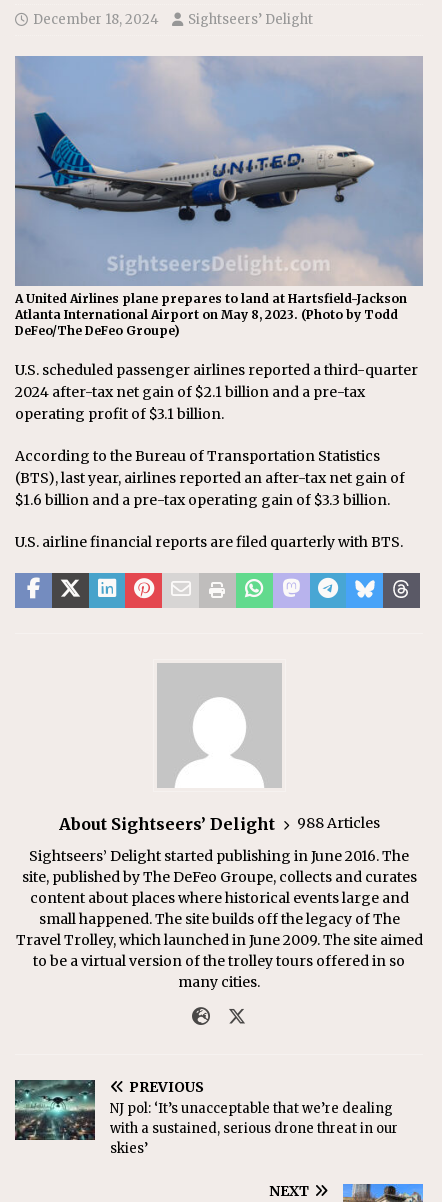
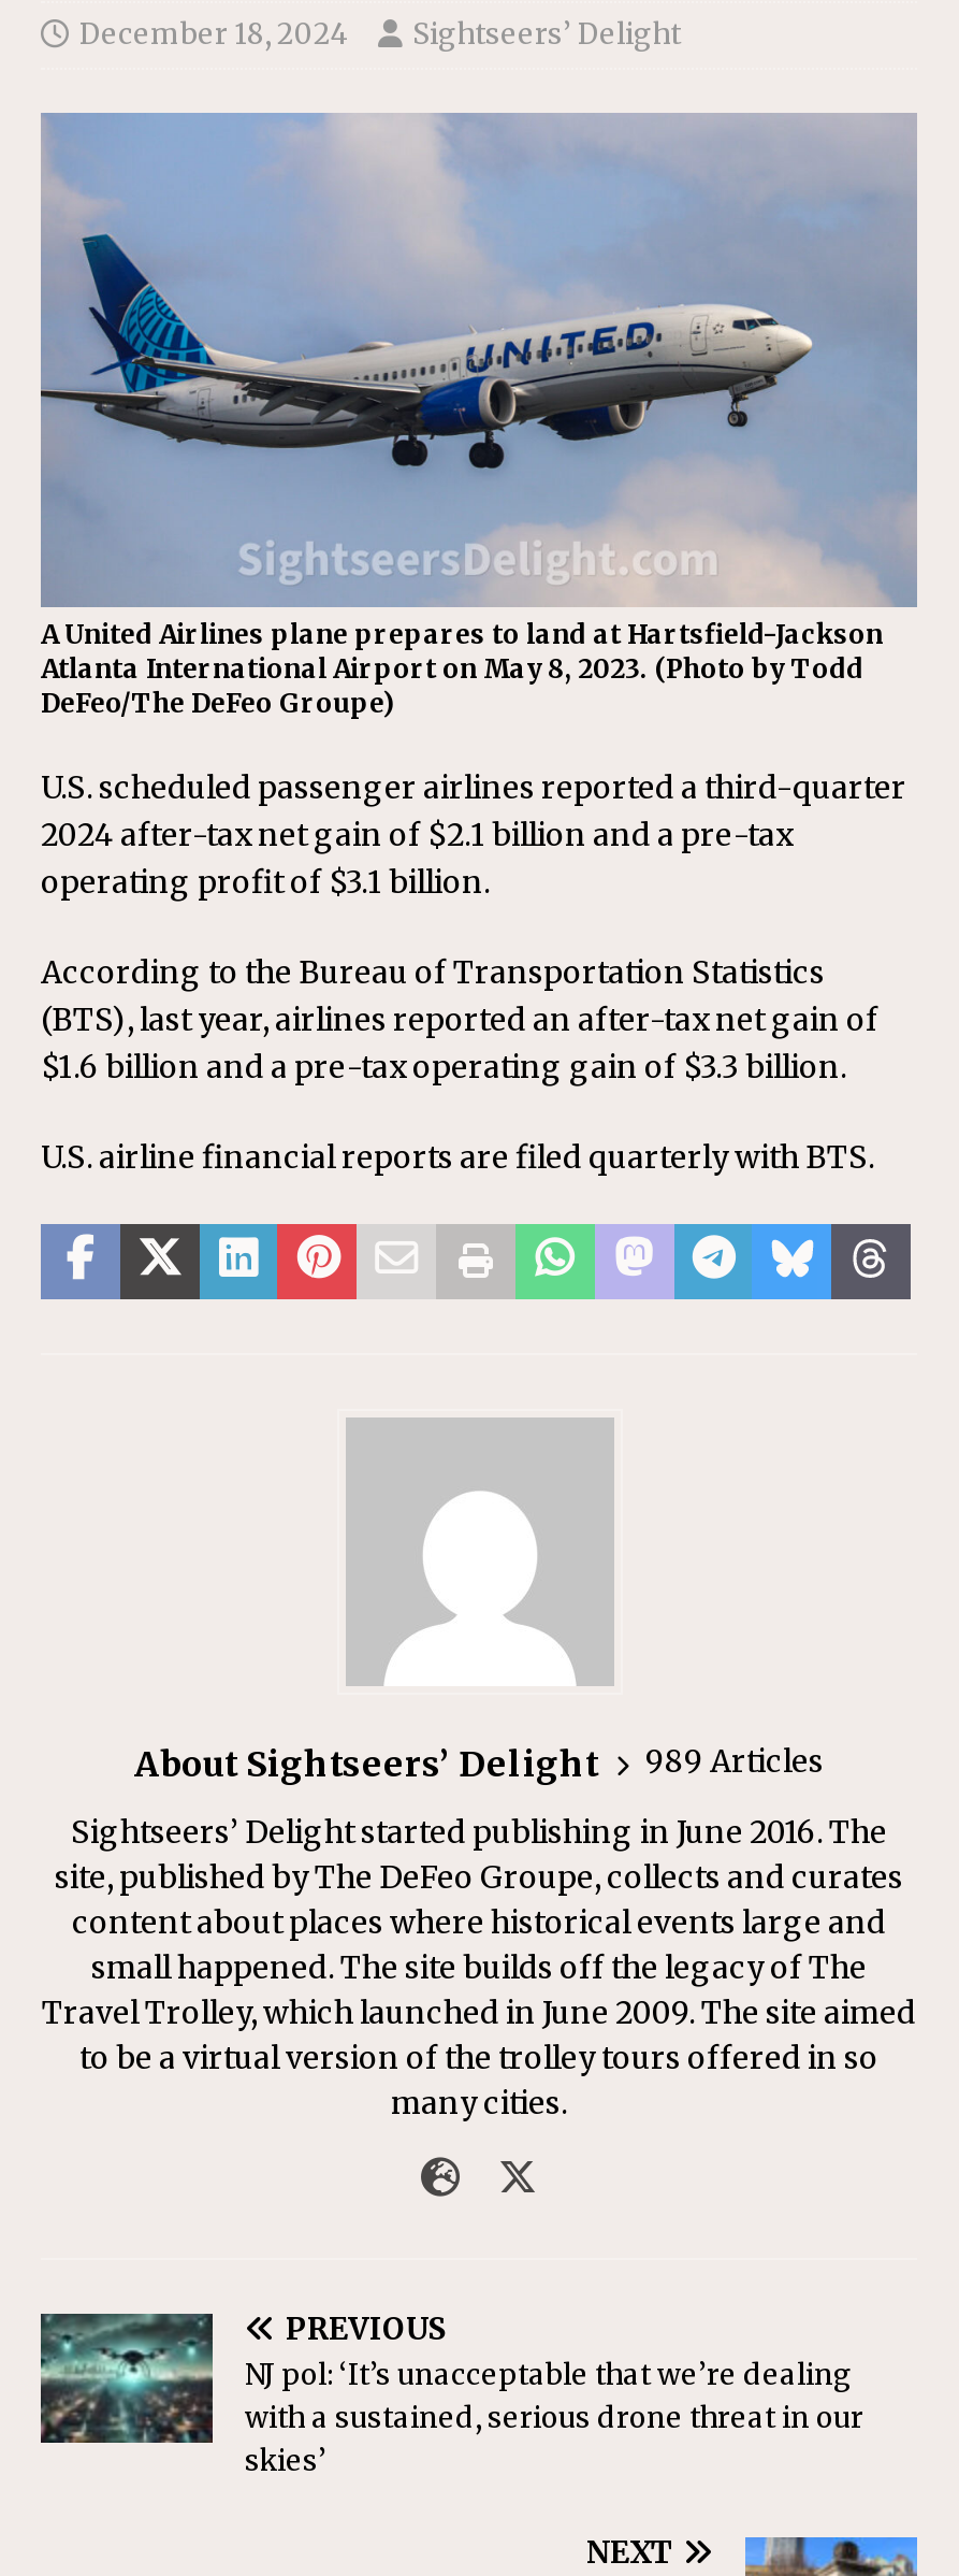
[58,813,379,833] About Sightseers’ Delight 988 Articles -> [134,1741,824,1784] About Sightseers’ Delight 989 Articles

